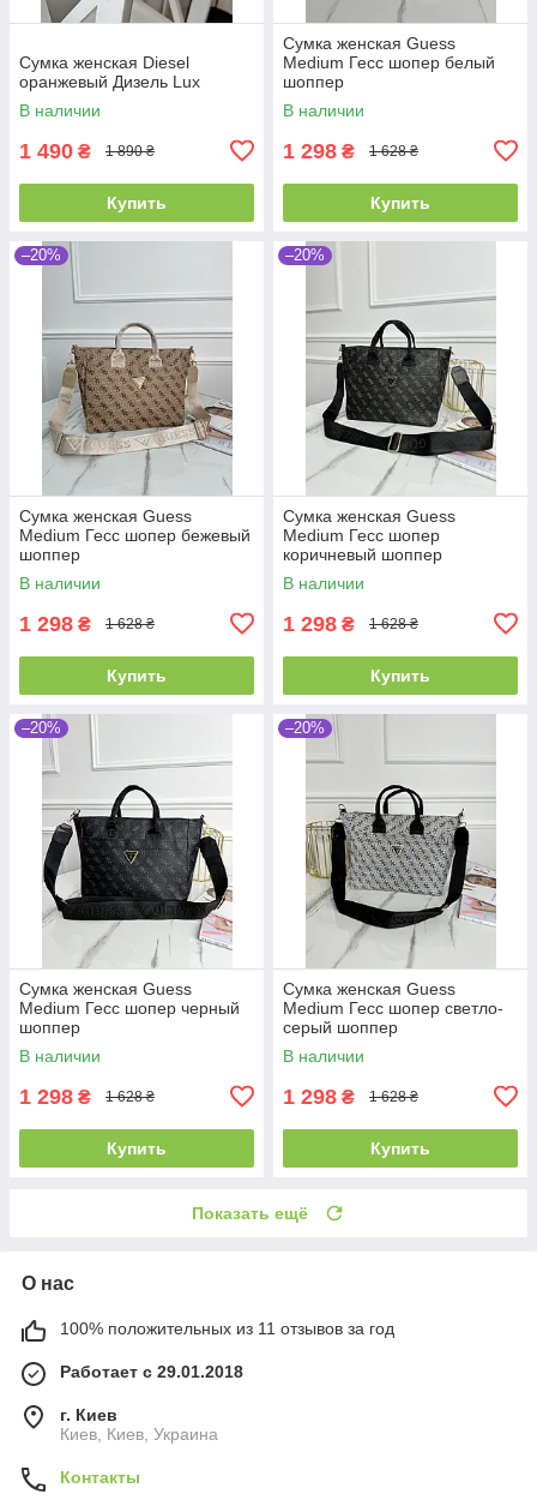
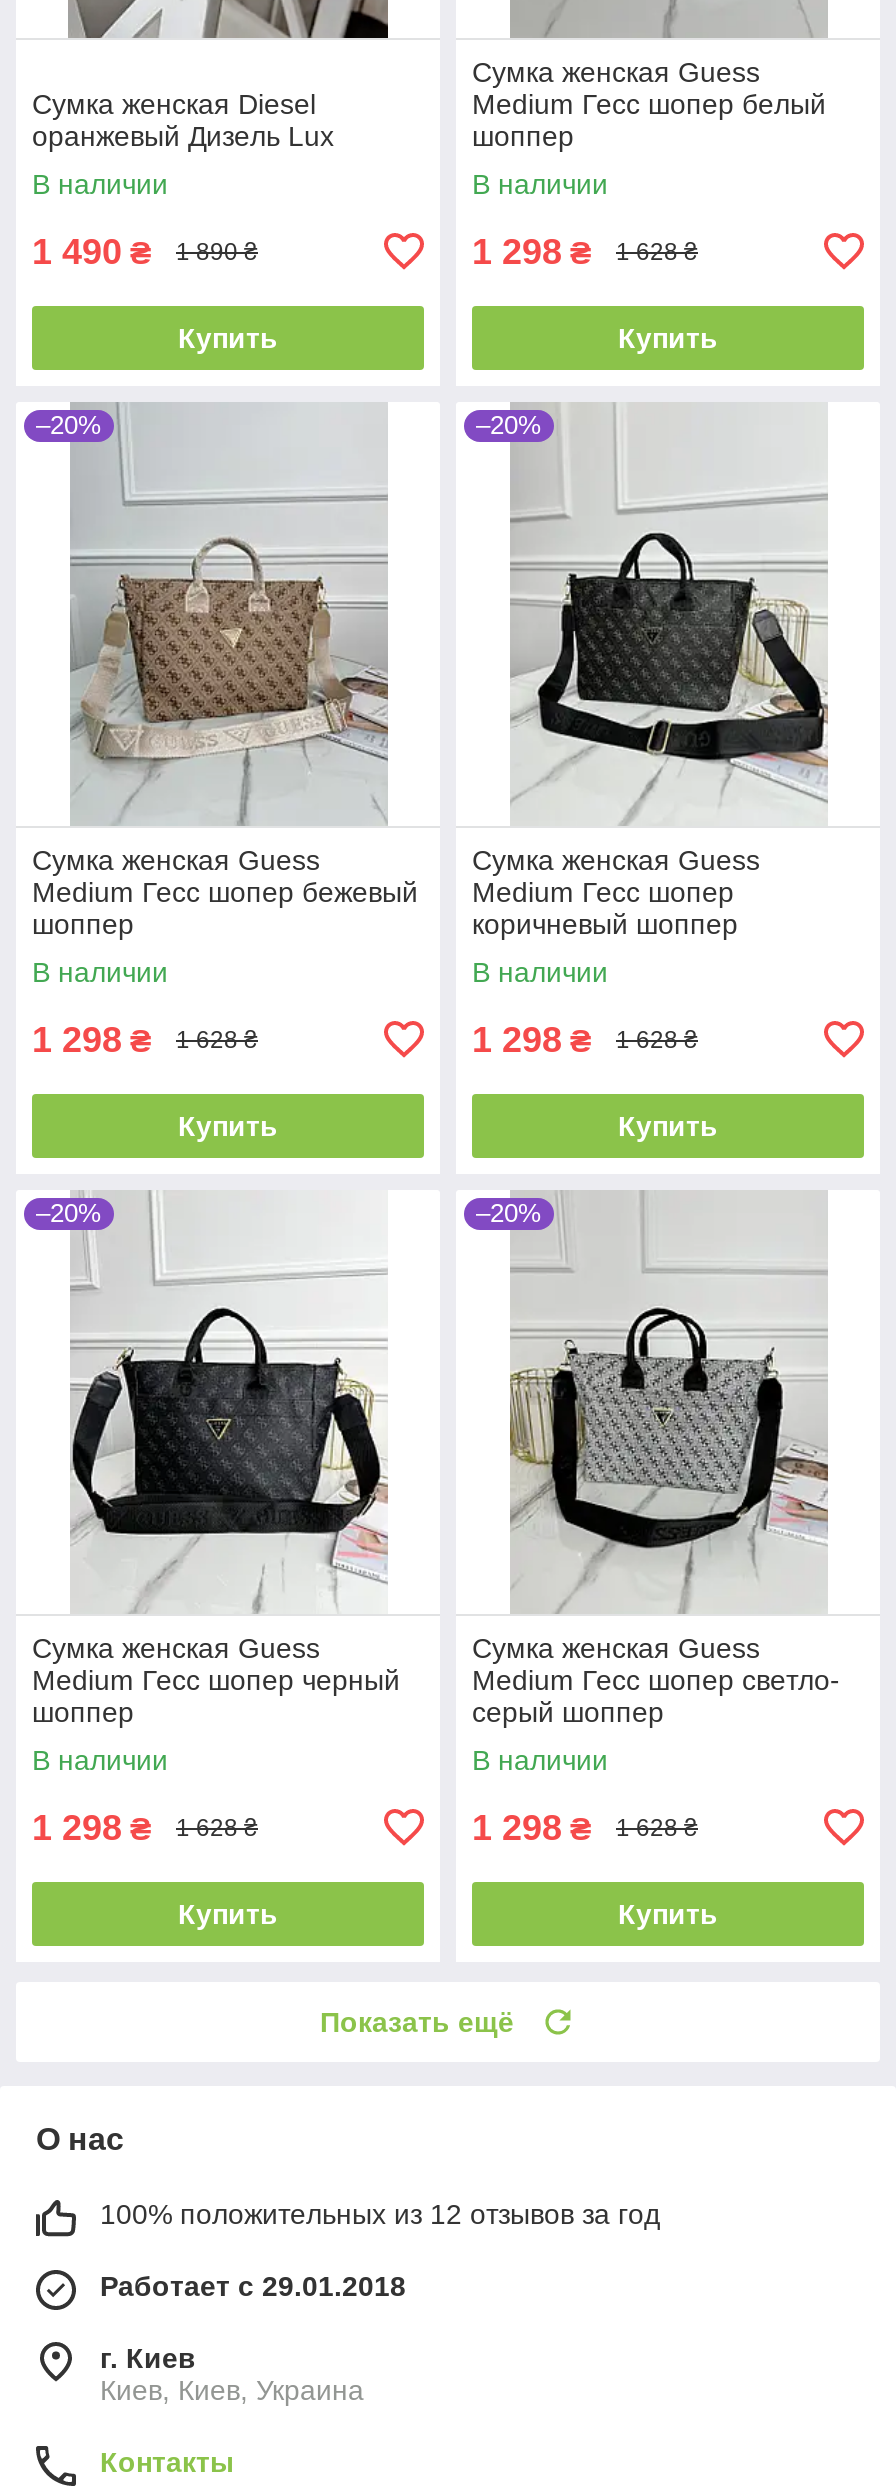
[60,1319,394,1338] 100% положительных из 11 отзывов за год -> [100,2198,660,2230] 100% положительных из 12 отзывов за год

